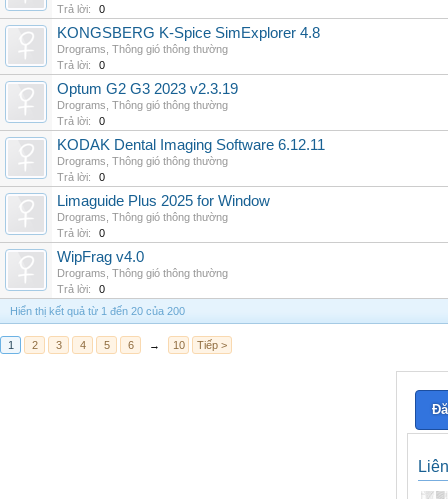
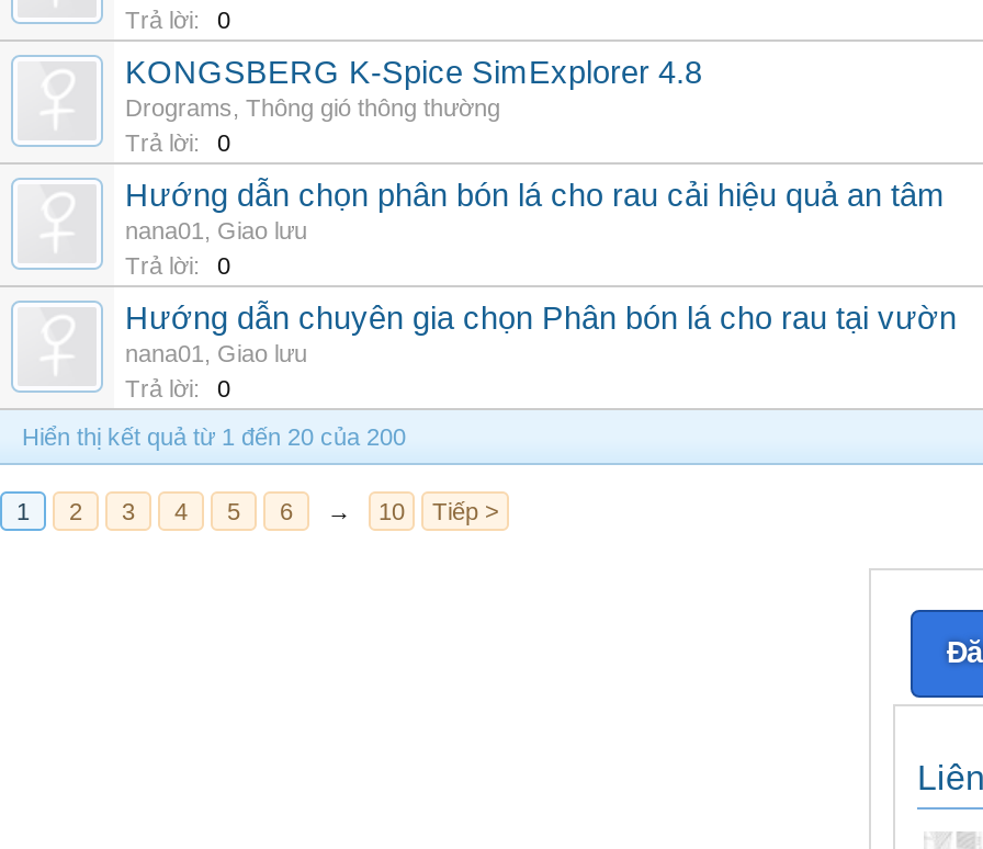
[57,81,238,111] Optum G2 G3 2023 v2.3.19 | Drograms, Thông gió thông thường -> [125,178,946,244] Hướng dẫn chọn phân bón lá cho rau cải hiệu quả an tâm | nana01, Giao lưu
[57,137,325,279] KODAK Dental Imaging Software 6.12.11 | Drograms, Thông gió thông thường | Trả lời: | 0 | Limaguide Plus 2025 for Window | Drograms, Thông gió thông thường | Trả lời: | 0 | WipFrag v4.0 | Drograms, Thông gió thông thường -> [125,301,957,366] Hướng dẫn chuyên gia chọn Phân bón lá cho rau tại vườn | nana01, Giao lưu

